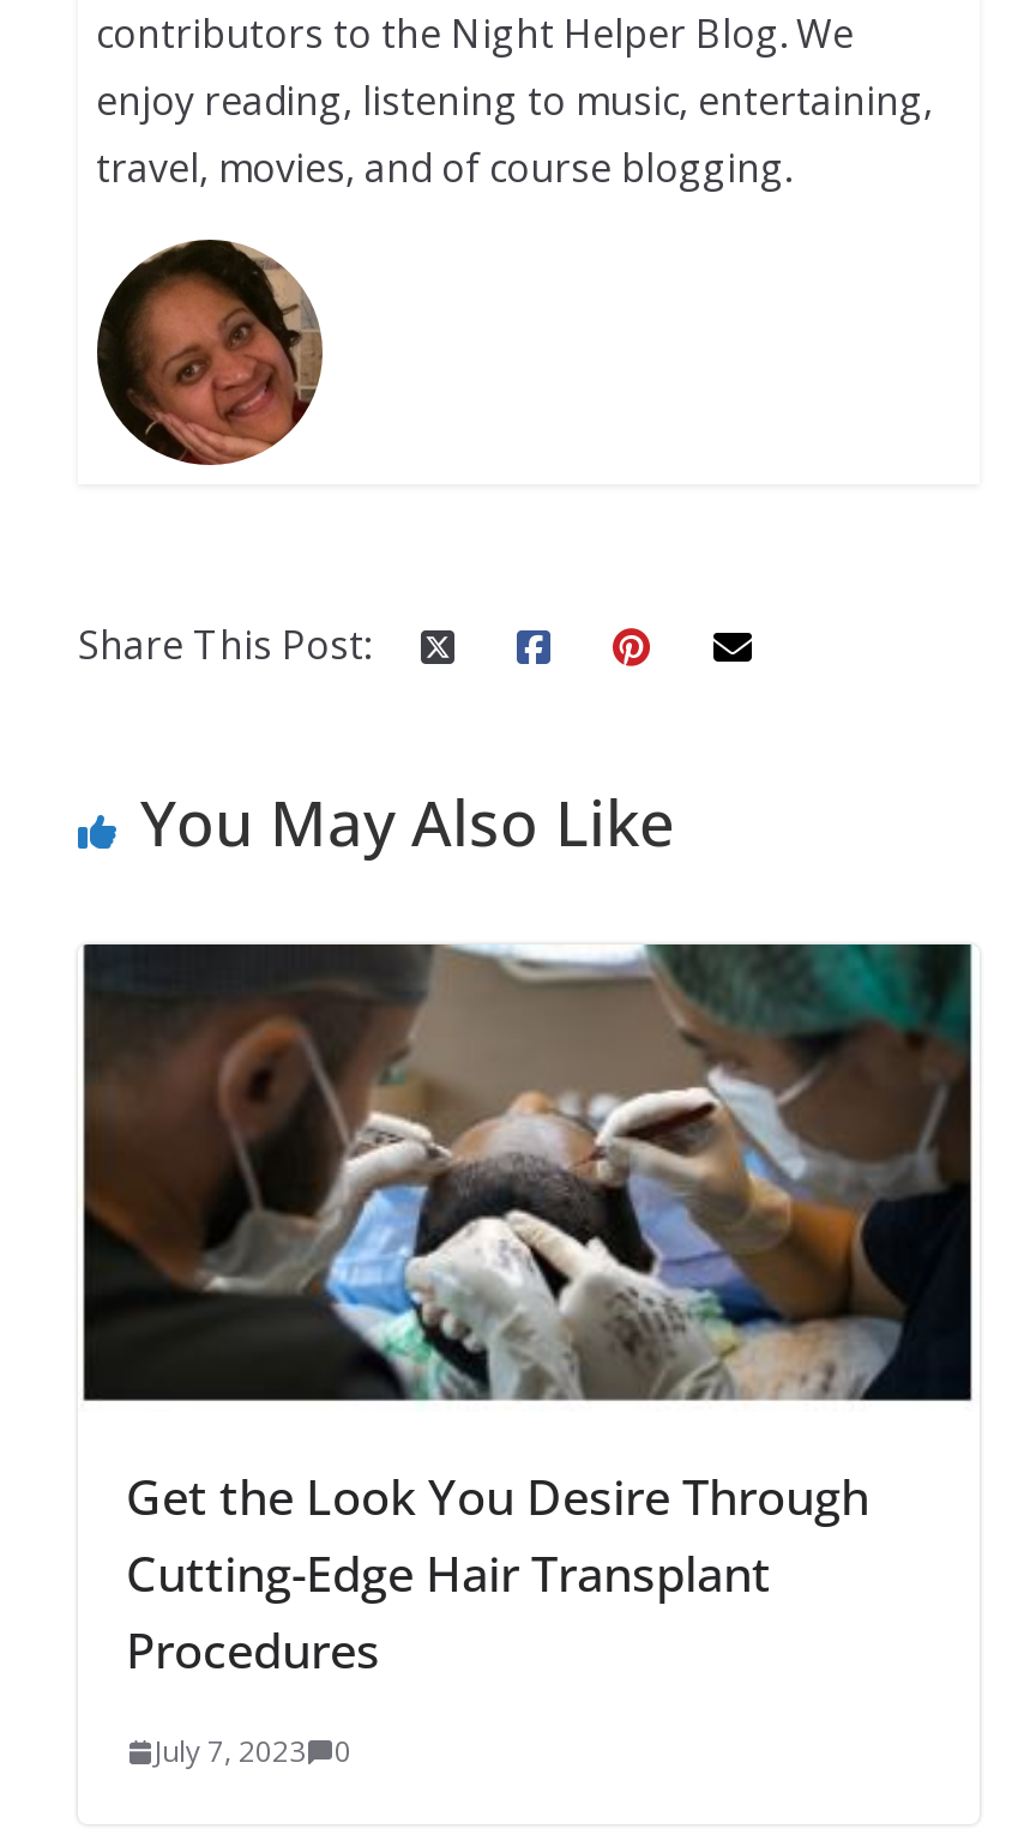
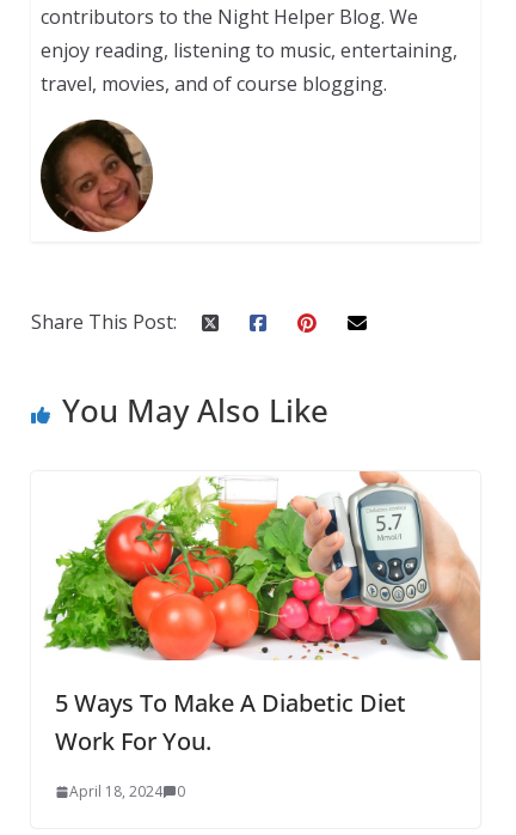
[80,942,975,1681] [image] | Get the Look You Desire Through | Cutting-Edge Hair Transplant | Procedures -> [33,470,481,757] [image] | 5 Ways To Make A Diabetic Diet | Work For You.
[155,1729,351,1770] July 7, 2023 0 -> [69,781,185,801] April 18, 2024 0

